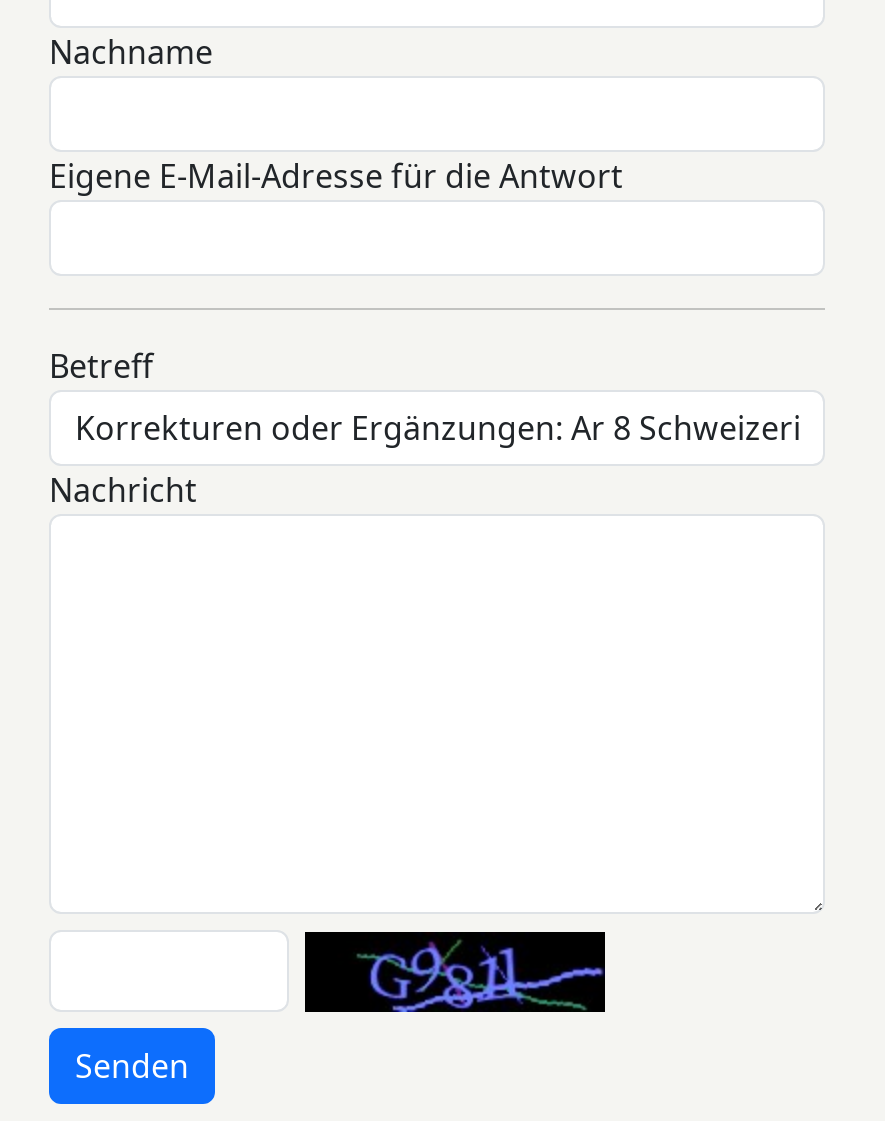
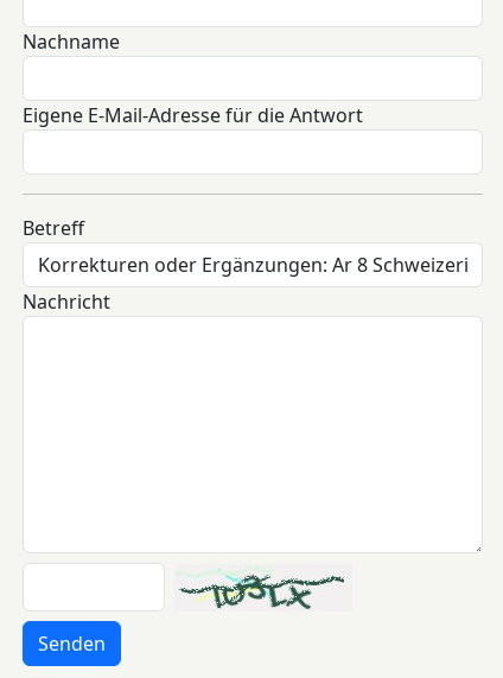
[303,930,607,1014] [image] -> [174,564,352,612] [image]

